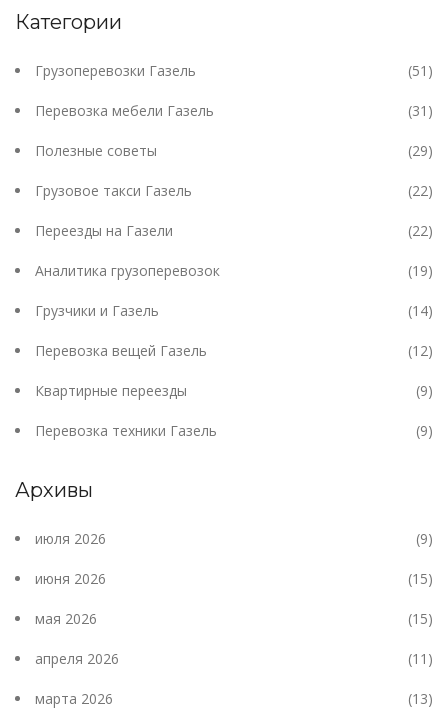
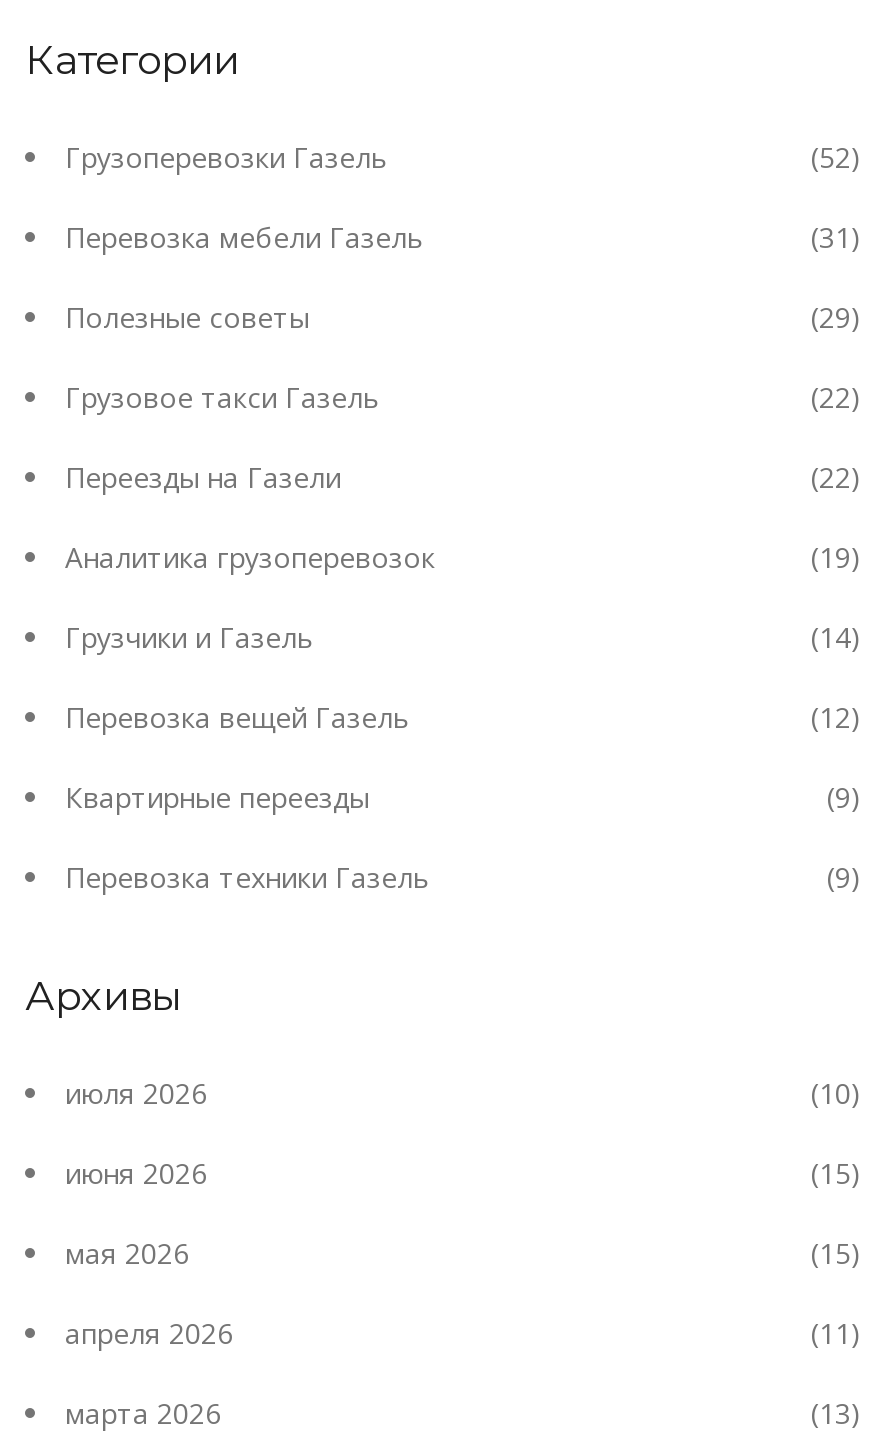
[408,61,433,80] (51) -> [811,138,861,176] (52)
[416,529,433,548] (9) -> [811,1074,861,1112] (10)

